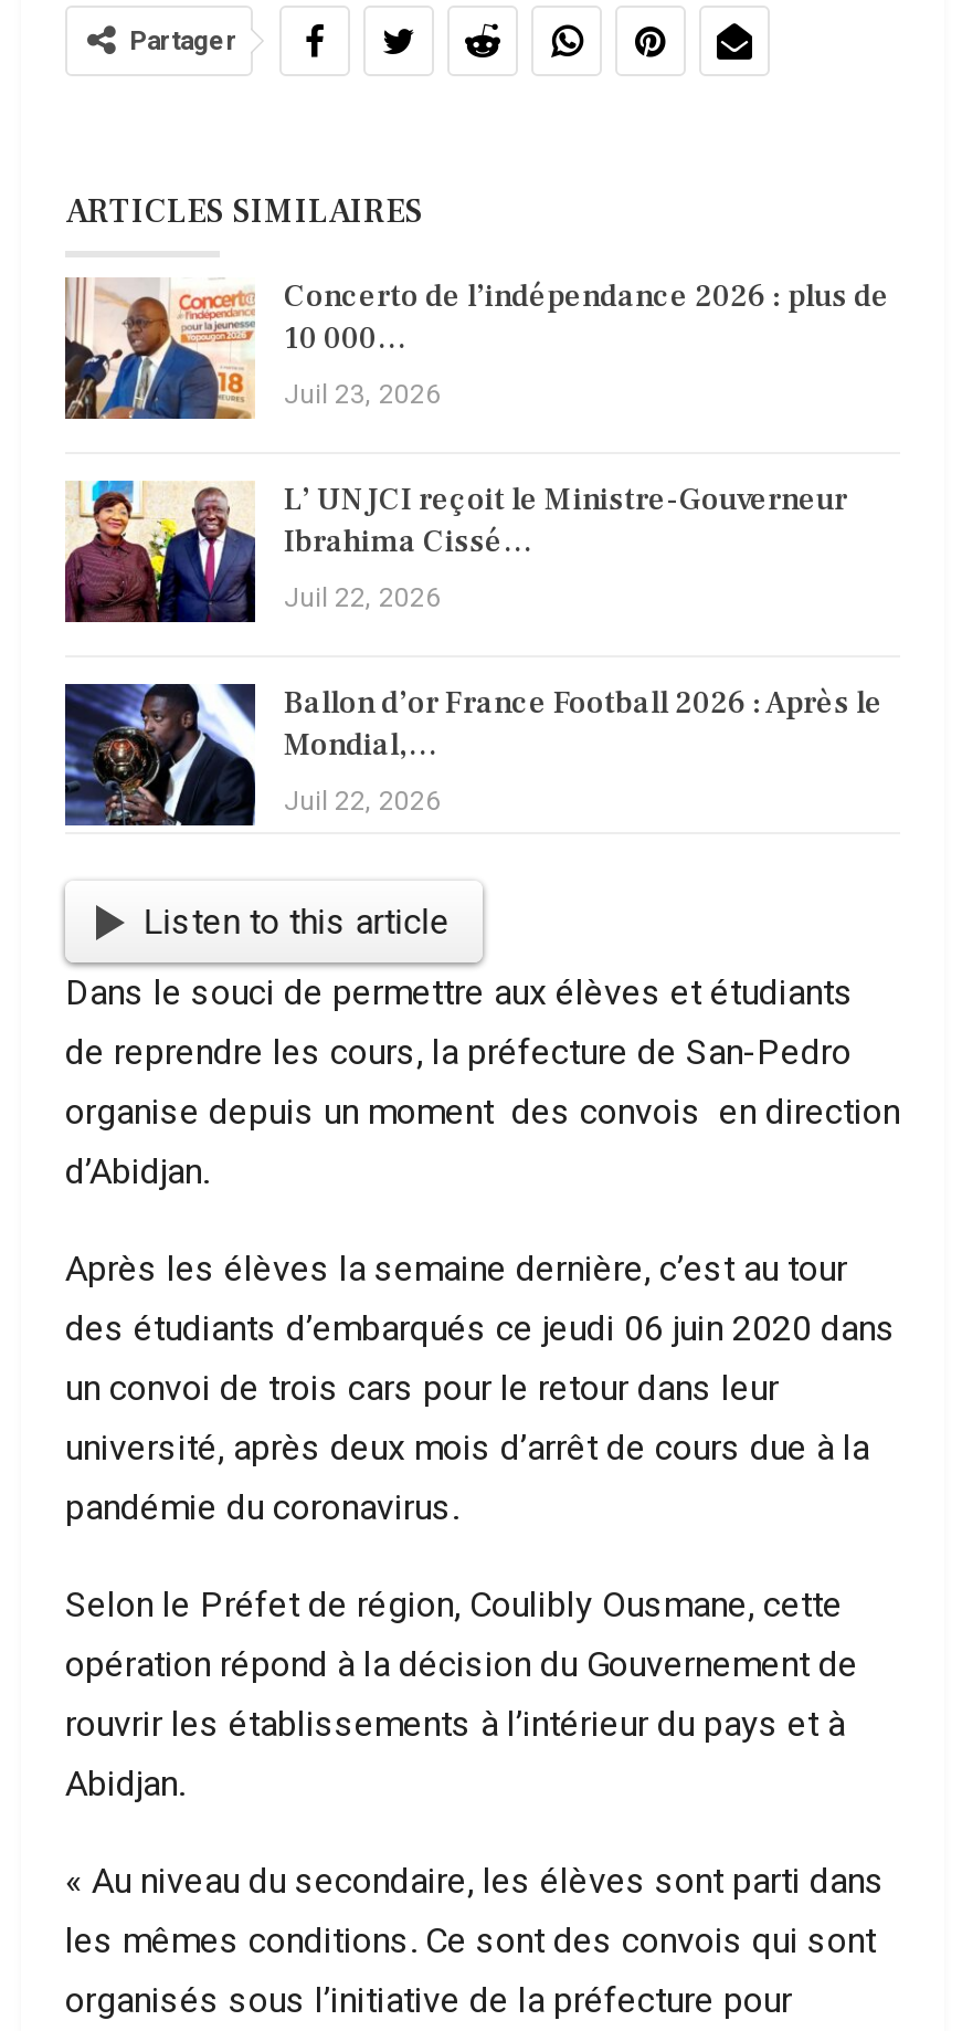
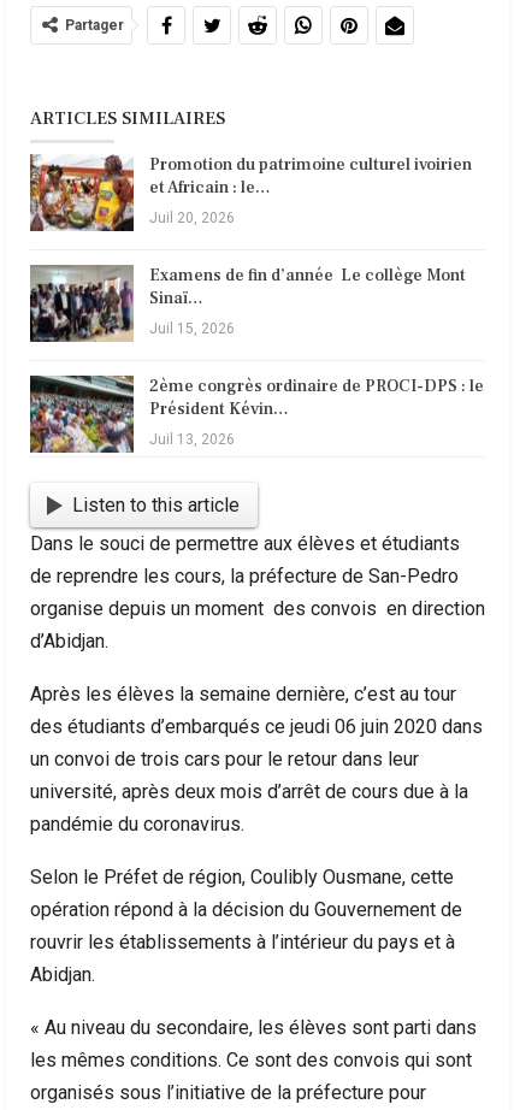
[63,277,889,421] [image] | Concerto de l’indépendance 2026 : plus de | 10 000… -> [29,154,472,232] [image] | Promotion du patrimoine culturel ivoirien | et Africain : le…
[284,380,441,411] Juil 23, 2026 -> [149,210,235,227] Juil 20, 2026
[65,478,847,624] [image] | L’ UNJCI reçoit le Ministre-Gouverneur | Ibrahima Cissé… -> [29,264,466,343] [image] | Examens de fin d’année Le collège Mont | Sinaï…
[284,583,441,614] Juil 22, 2026 -> [149,321,235,338] Juil 15, 2026
[63,682,882,828] [image] | Ballon d’or France Football 2026 : Après le | Mondial,… -> [29,374,484,454] [image] | 2ème congrès ordinaire de PROCI-DPS : le | Président Kévin…
[284,787,441,818] Juil 22, 2026 -> [149,432,235,448] Juil 13, 2026

